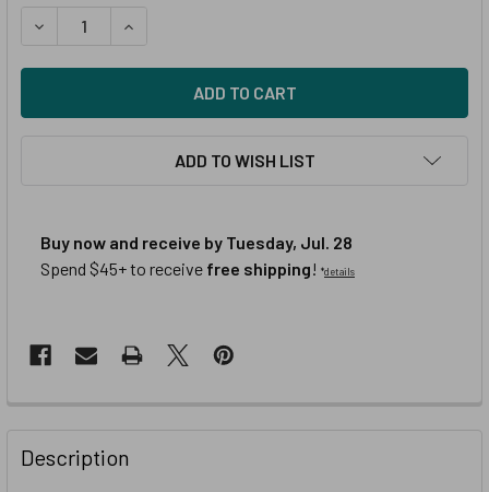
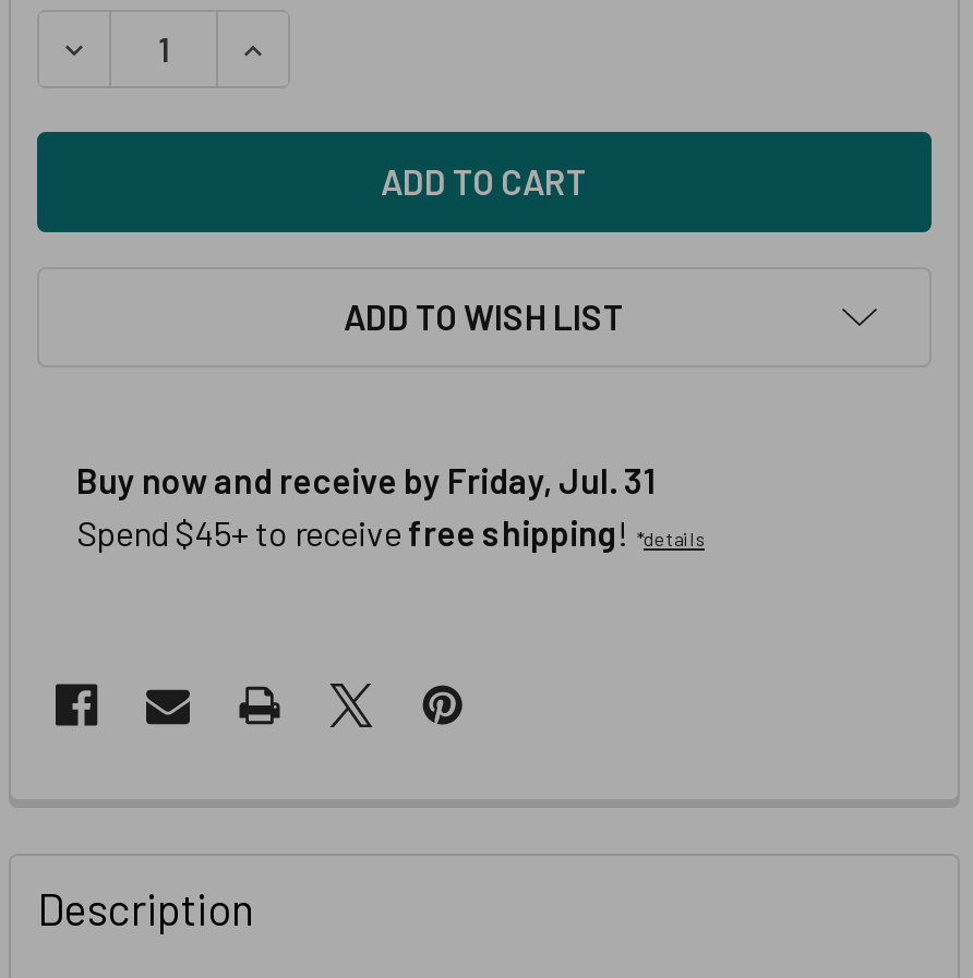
[40,232,353,253] Buy now and receive by Tuesday, Jul. 28 -> [76,460,657,501] Buy now and receive by Friday, Jul. 31

